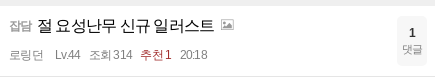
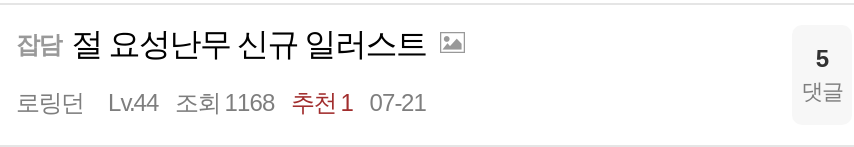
[409,26,415,40] 1 -> [816,45,828,73] 5
[9,48,207,62] 로링던 Lv.44 조회 314 추천 1 20:18 -> [16,89,426,117] 로링던 Lv.44 조회 1168 추천 1 07-21

